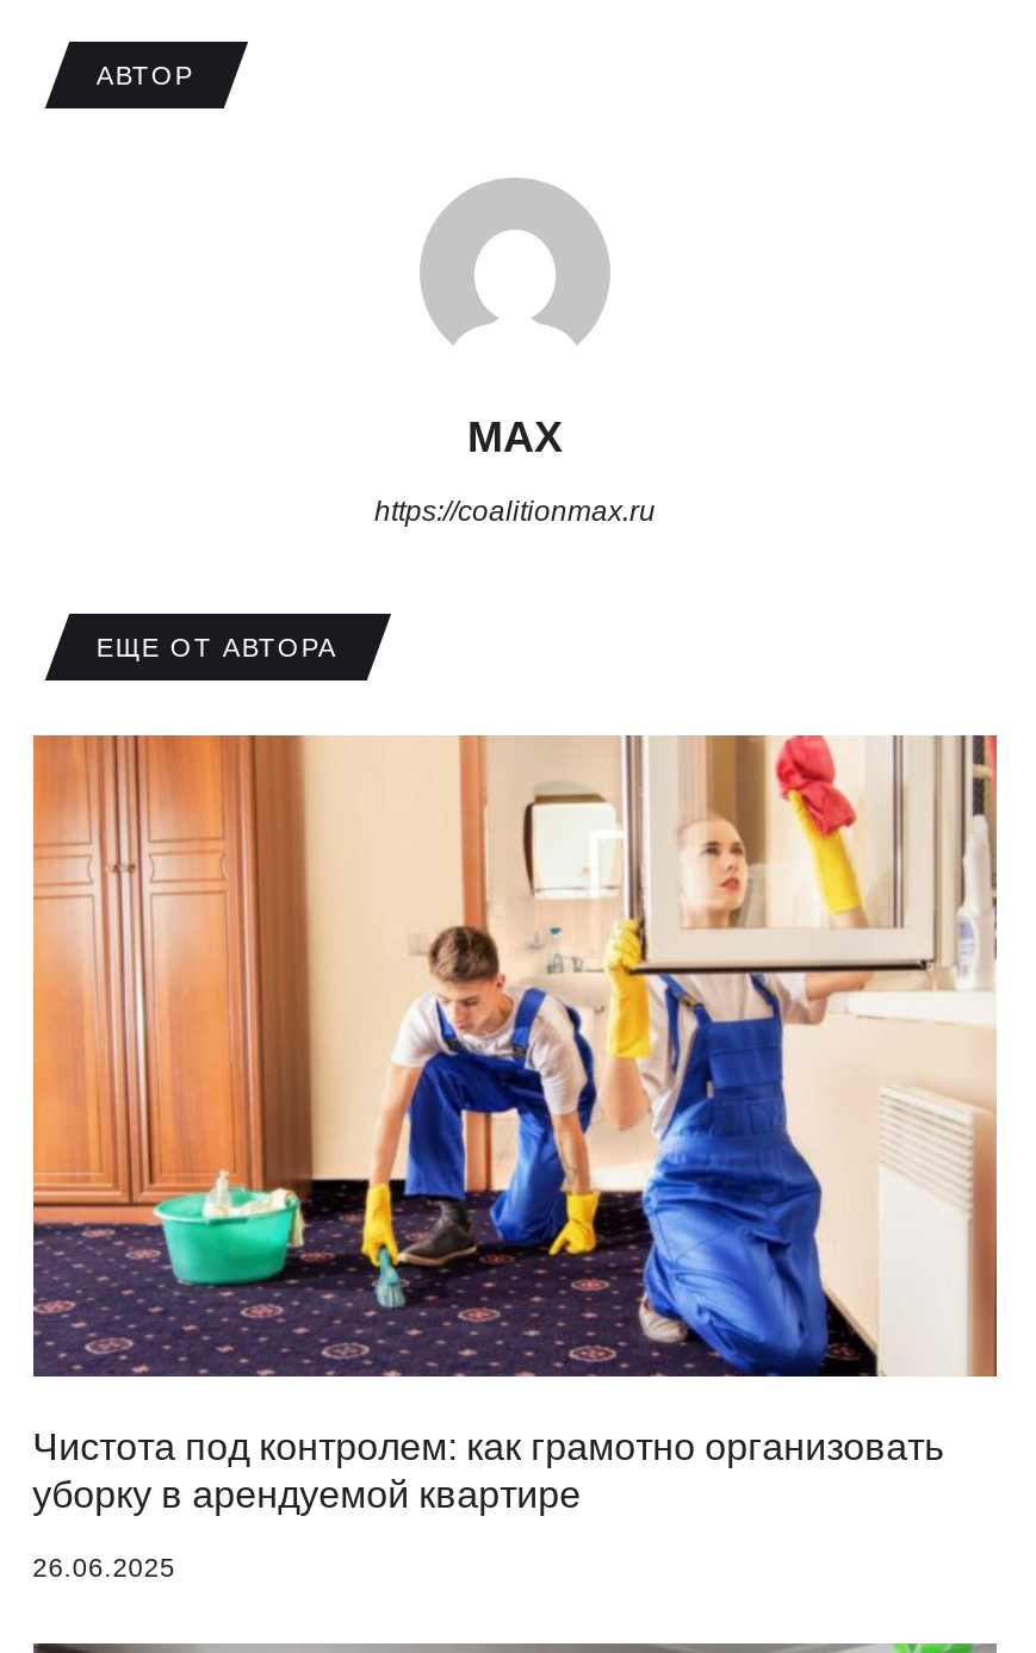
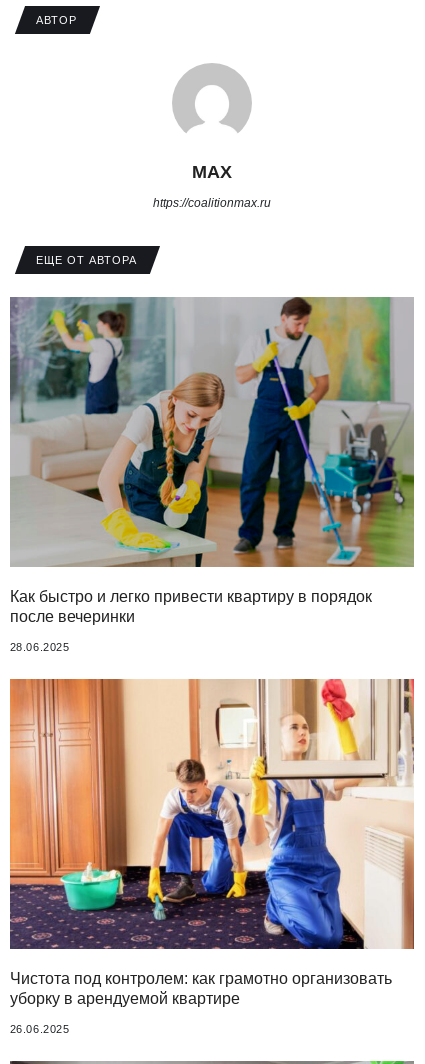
none -> [9,296,415,653] [image] | Как быстро и легко привести квартиру в порядок | после вечеринки | 28.06.2025

